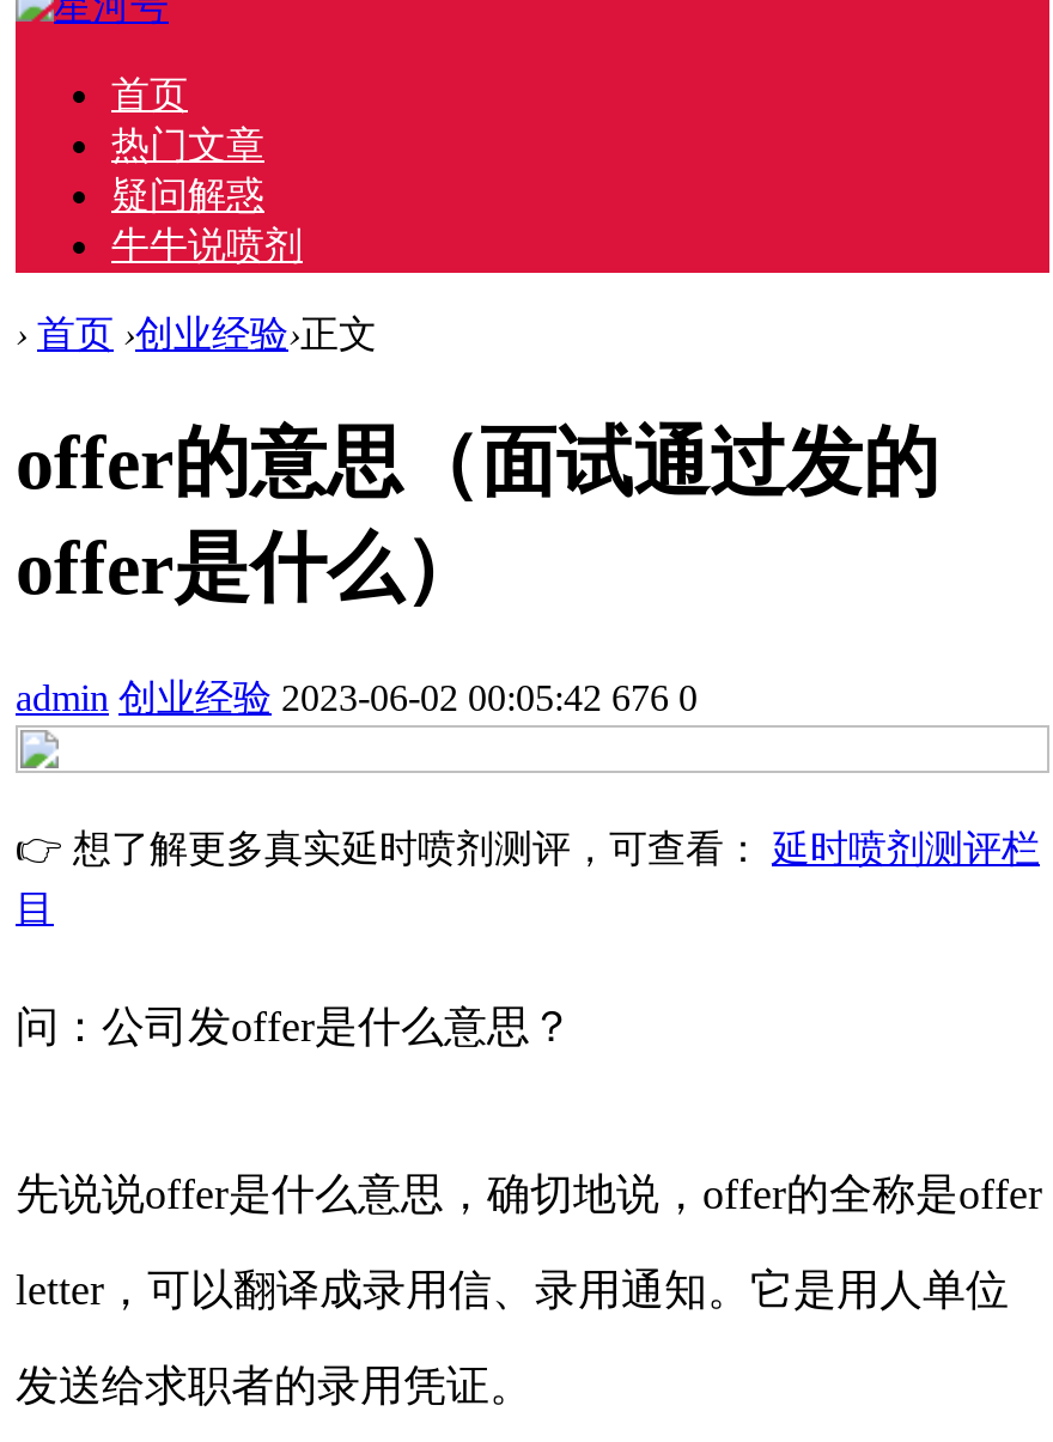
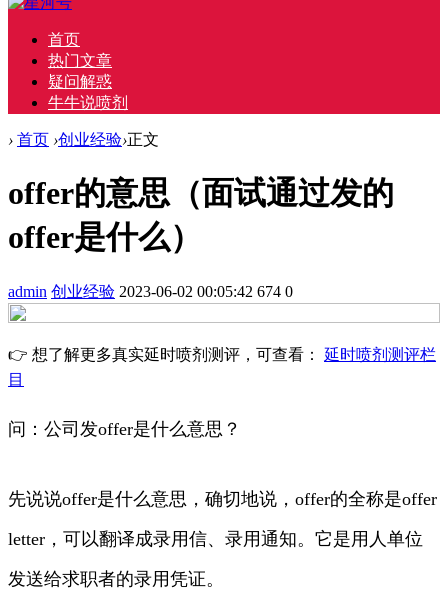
[16,677,698,718] admin 创业经验 2023-06-02 00:05:42 676 0 -> [8,283,293,300] admin 创业经验 2023-06-02 00:05:42 674 0

